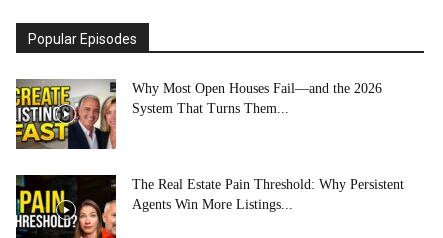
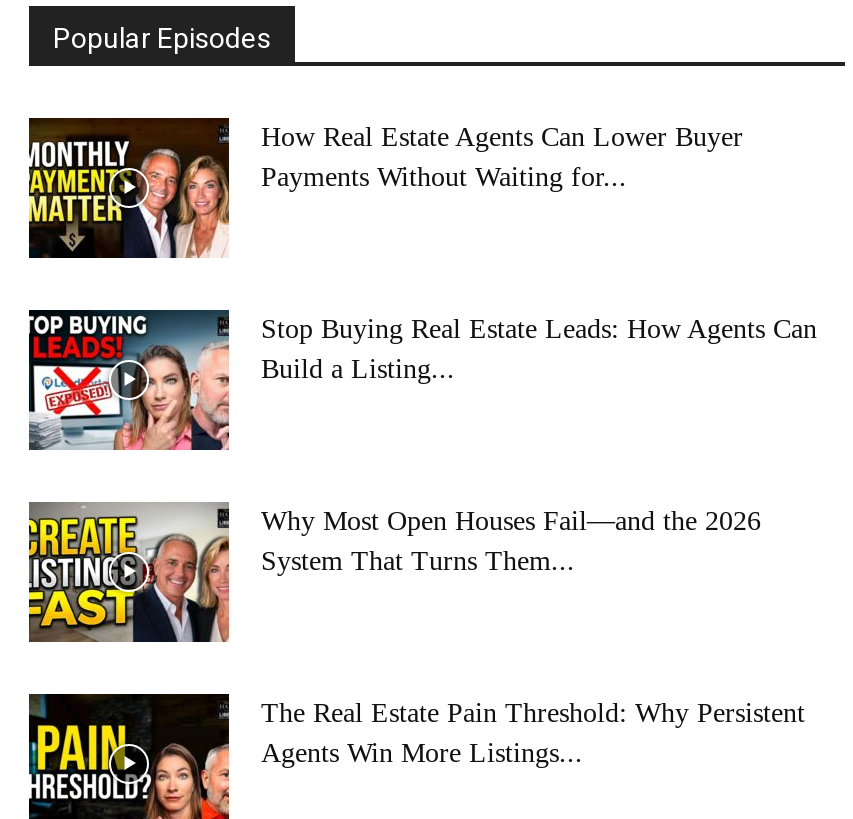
none -> [27,117,743,259] [image] | How Real Estate Agents Can Lower Buyer | Payments Without Waiting for...
none -> [29,307,817,451] [image] | Stop Buying Real Estate Leads: How Agents Can | Build a Listing...

